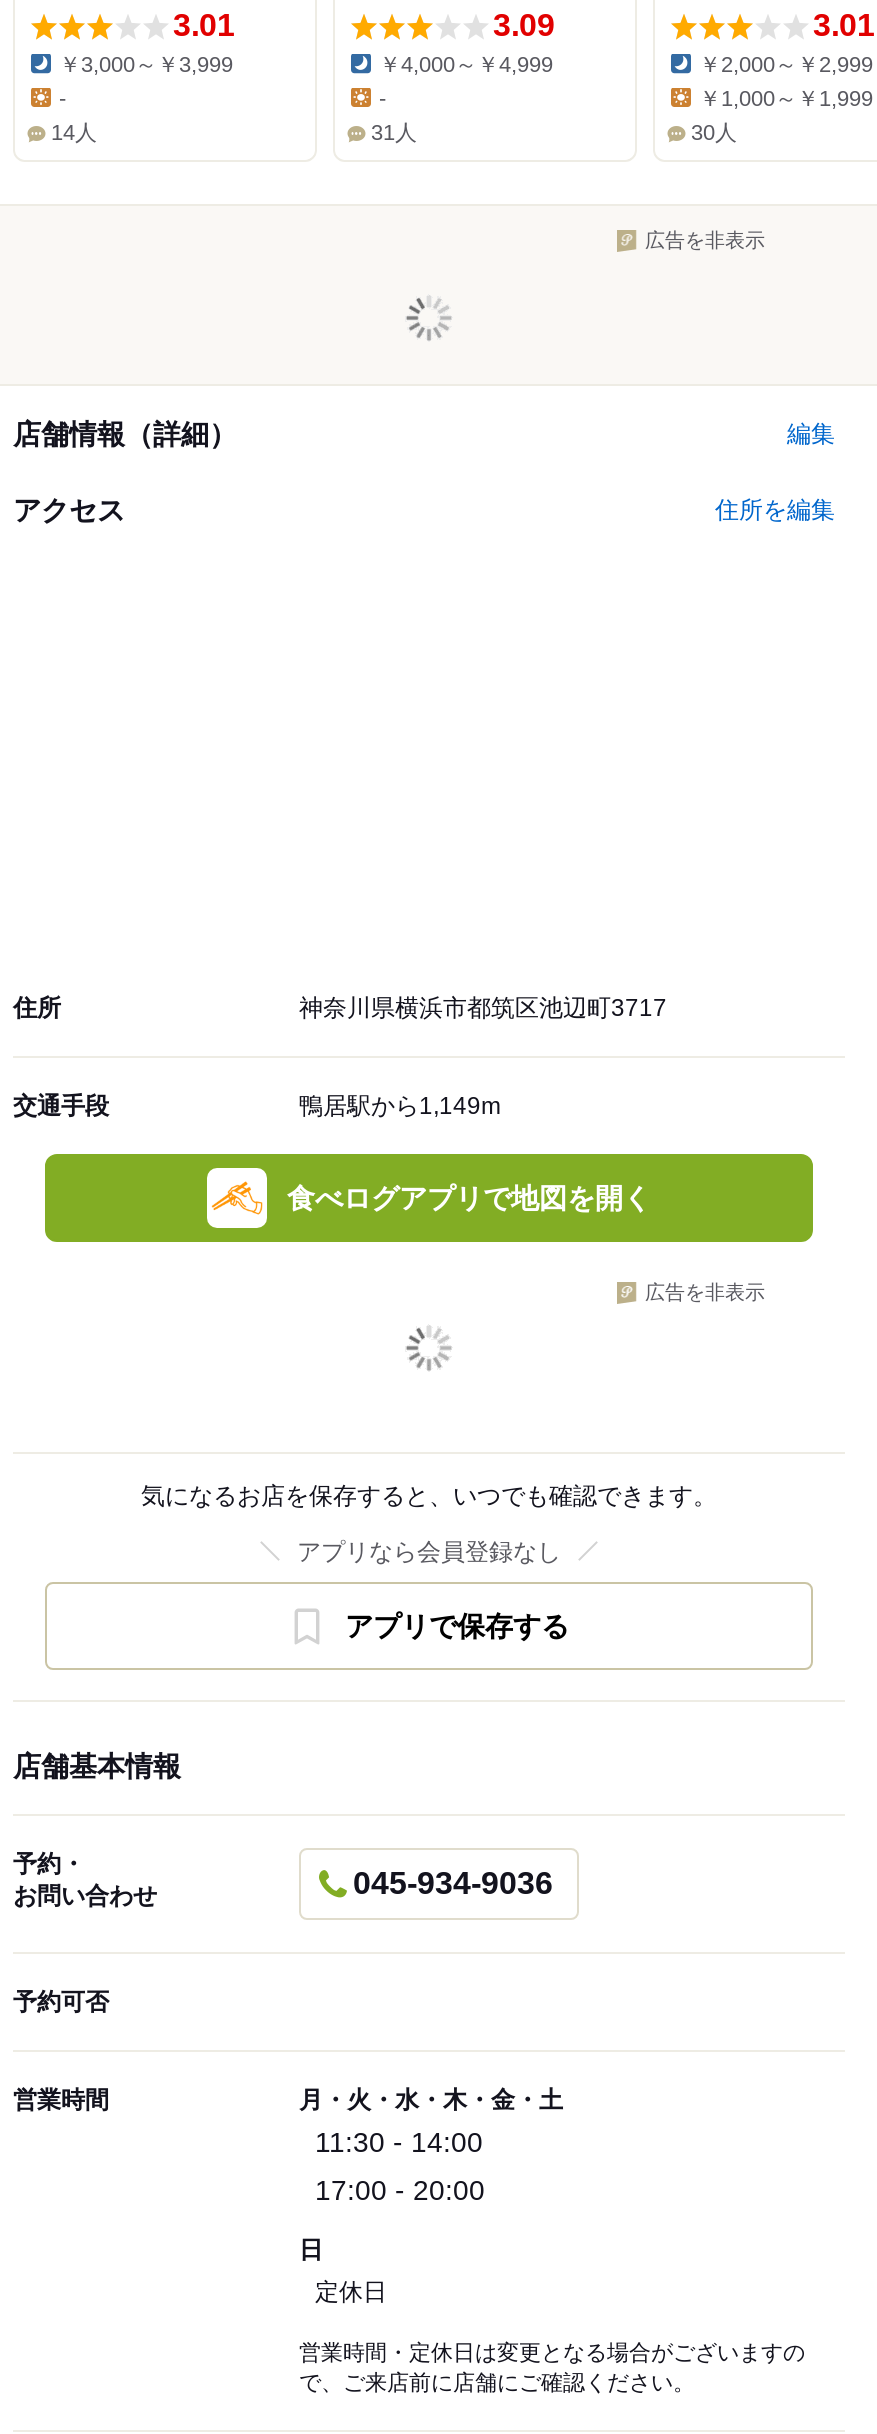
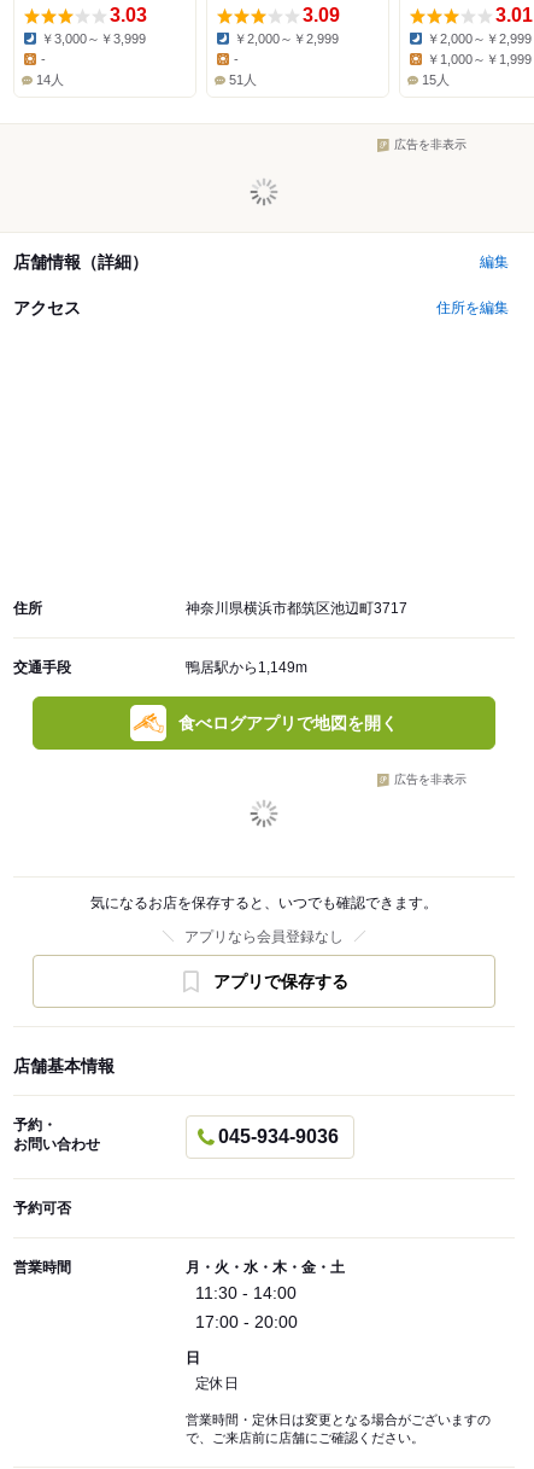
[173,9,235,43] 3.01 -> [110,5,147,26] 3.03
[379,53,553,77] ￥4,000～￥4,999 -> [234,32,339,46] ￥2,000～￥2,999
[371,121,417,145] 31人 -> [229,73,257,87] 51人
[691,121,737,145] 30人 -> [422,73,450,87] 15人

